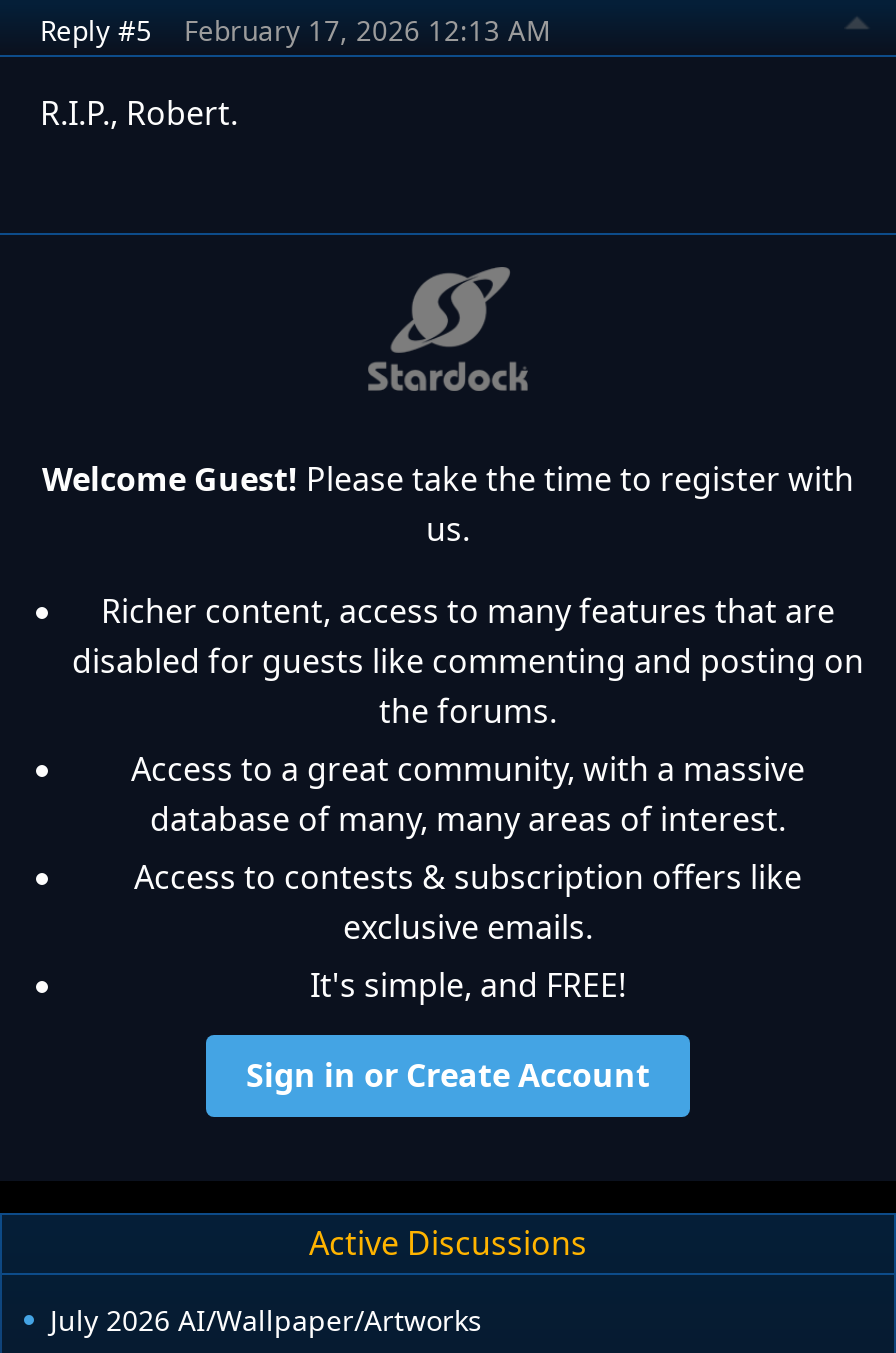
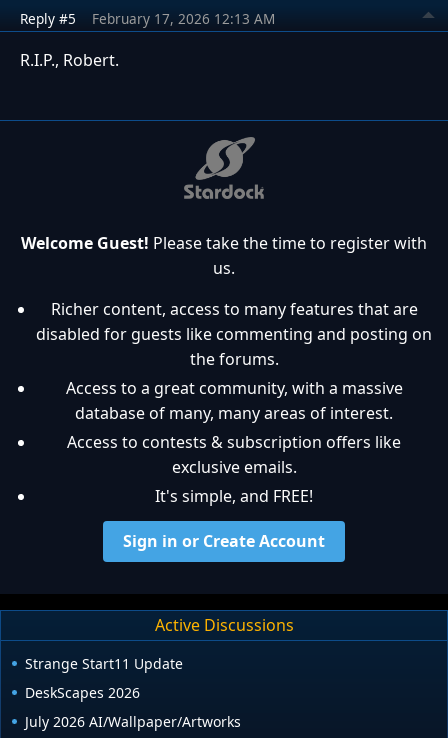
none -> [25,654,183,702] Strange Start11 Update | DeskScapes 2026

